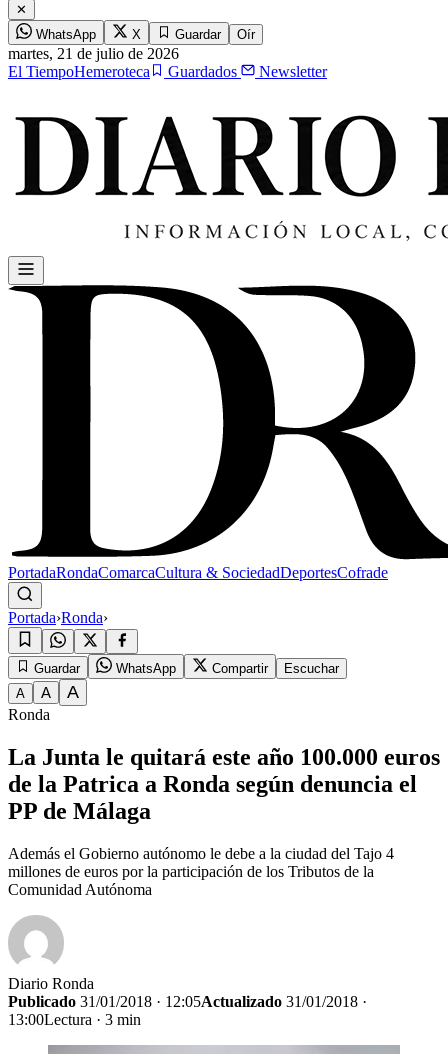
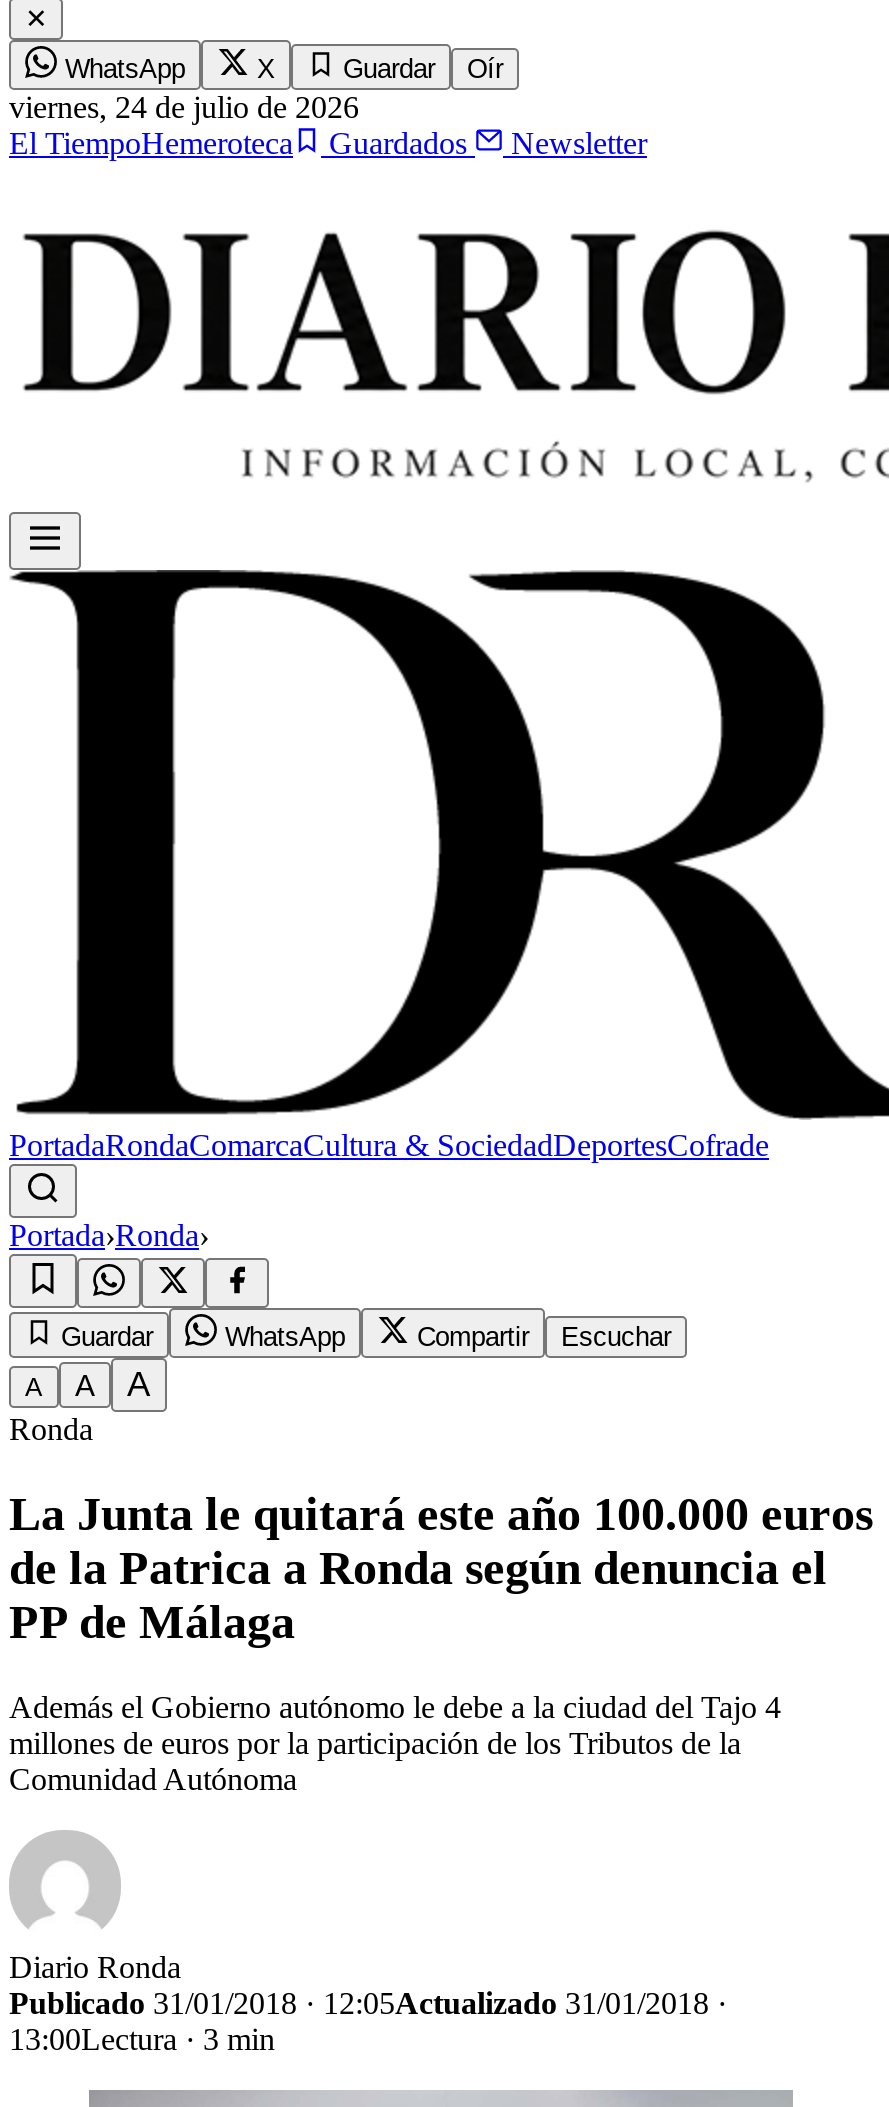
[8,45,179,62] martes,21 de julio de 2026 -> [9,90,359,124] viernes,24 de julio de 2026

